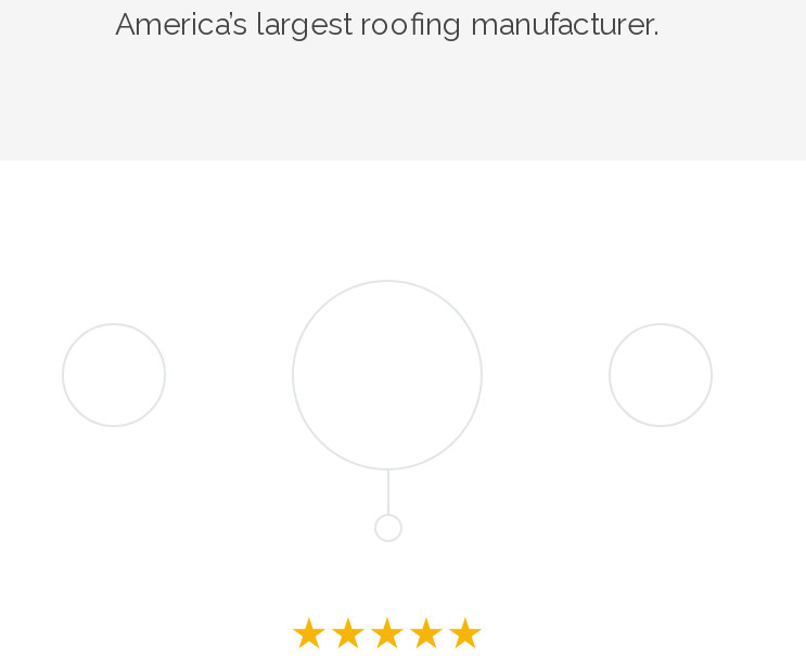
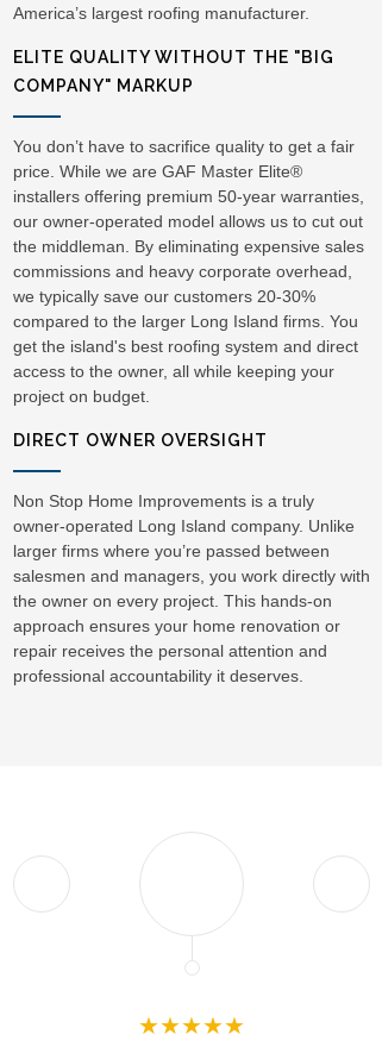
none -> [13,48,370,685] ELITE QUALITY WITHOUT THE "BIG | COMPANY" MARKUP | You don’t have to sacrifice quality to get a fair | price. While we are GAF Master Elite® | installers offering premium 50-year warranties, | our owner-operated model allows us to cut out | the middleman. By eliminating expensive sales | commissions and heavy corporate overhead, | we typically save our customers 20-30% | compared to the larger Long Island firms. You | get the island's best roofing system and direct | access to the owner, all while keeping your | project on budget. | DIRECT OWNER OVERSIGHT | Non Stop Home Improvements is a truly | owner-operated Long Island company. Unlike | larger firms where you’re passed between | salesmen and managers, you work directly with | the owner on every project. This hands-on | approach ensures your home renovation or | repair receives the personal attention and | professional accountability it deserves.

